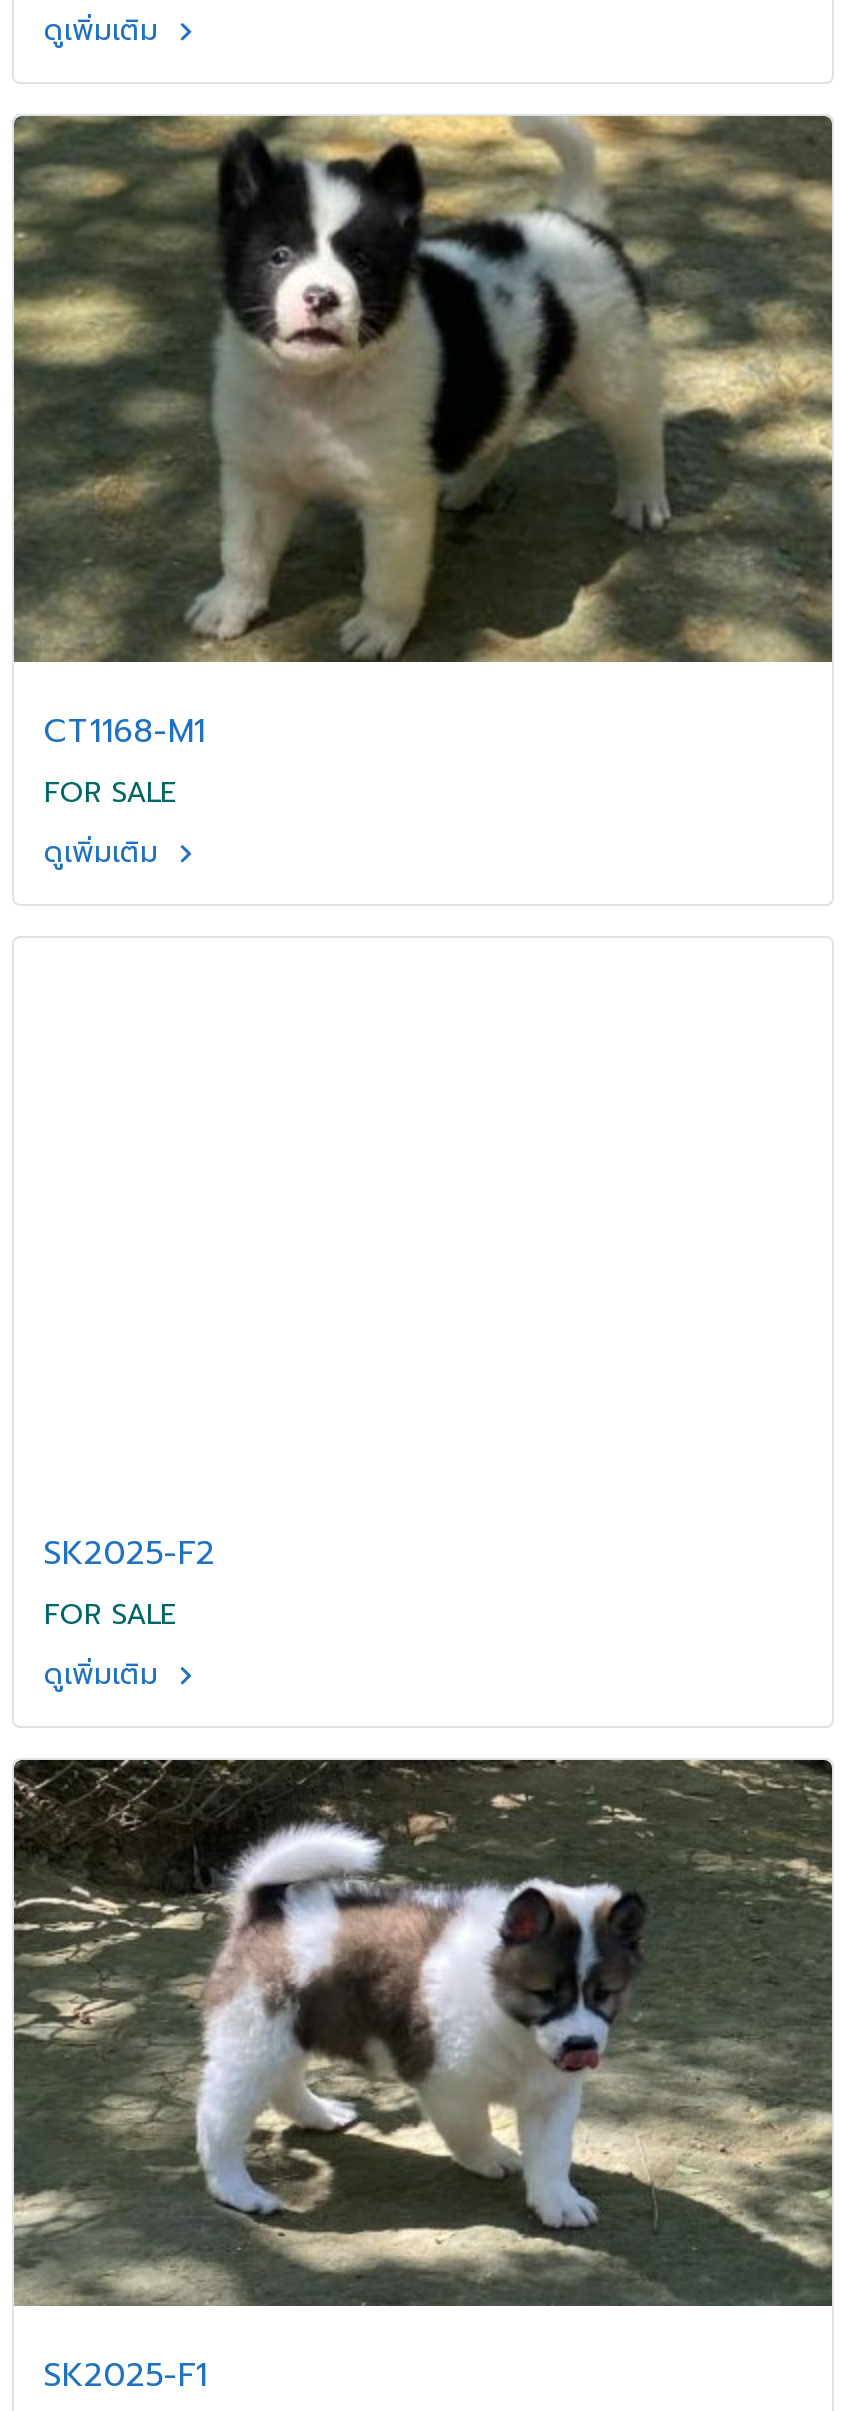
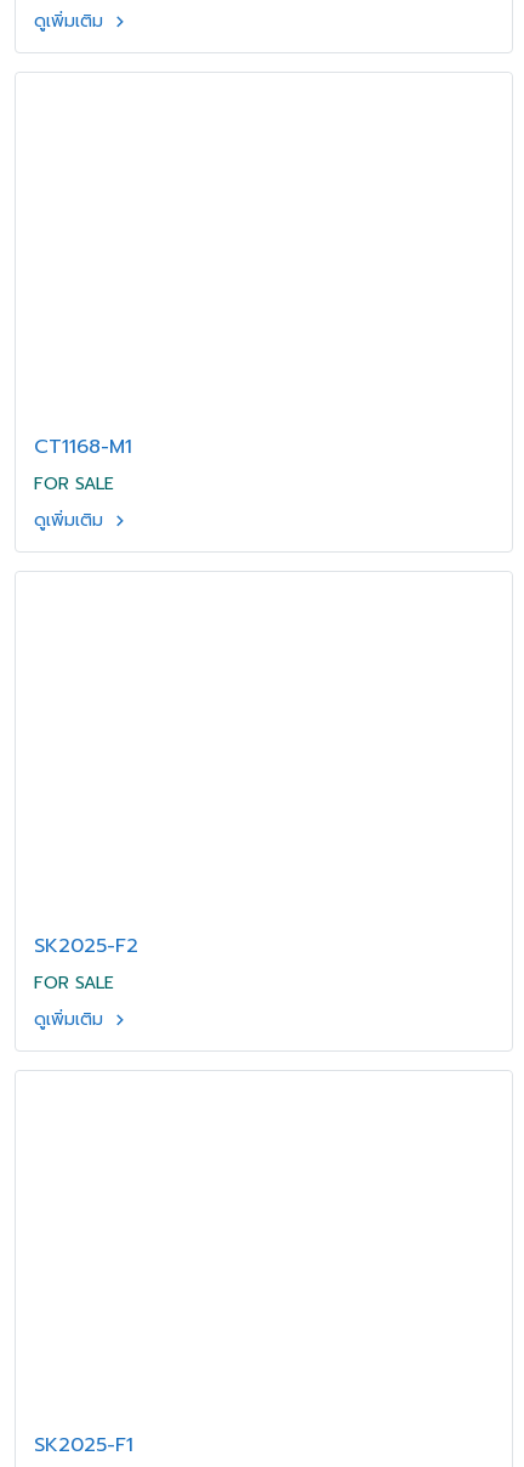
[12,114,834,664] [image] -> none
[12,1758,834,2308] [image] -> none

